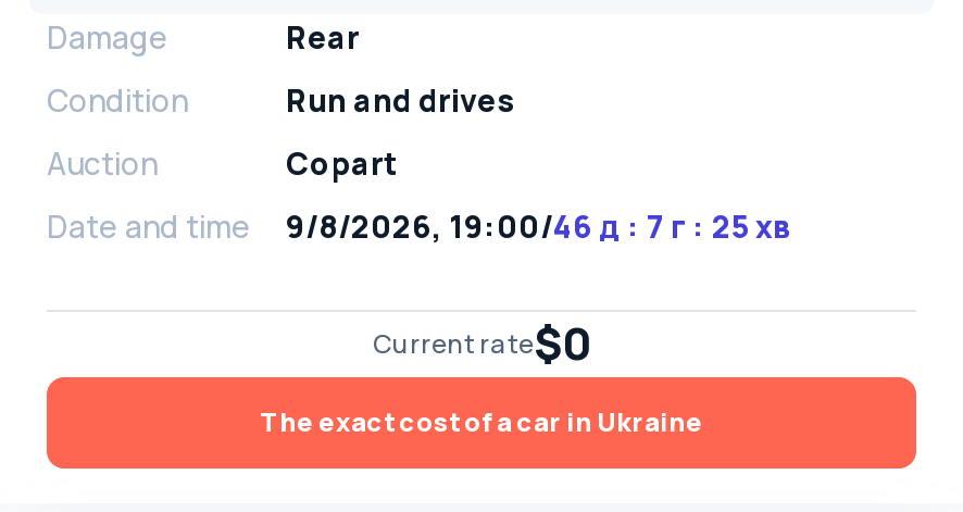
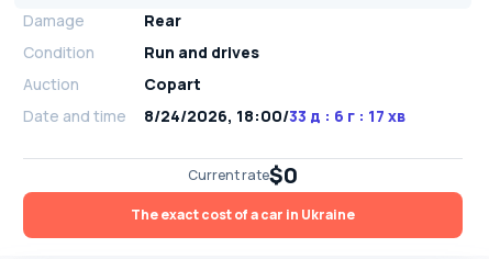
[47,205,790,247] Date and time 9/8/2026, 19:00/46 д : 7 г : 25 хв -> [23,105,405,126] Date and time 8/24/2026, 18:00/33 д : 6 г : 17 хв

